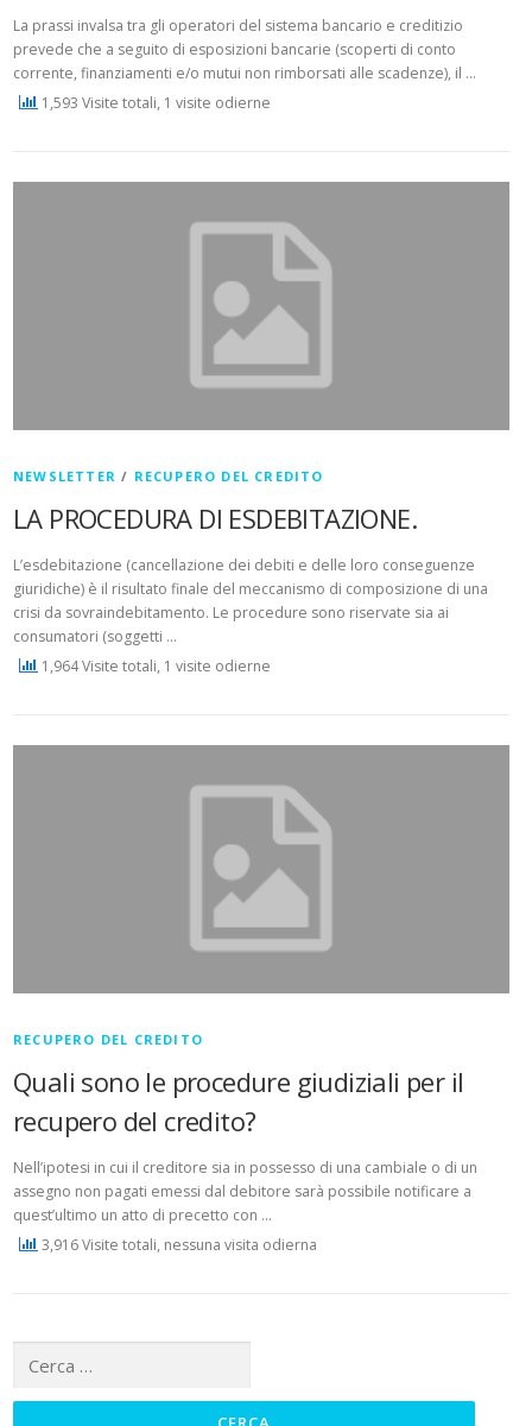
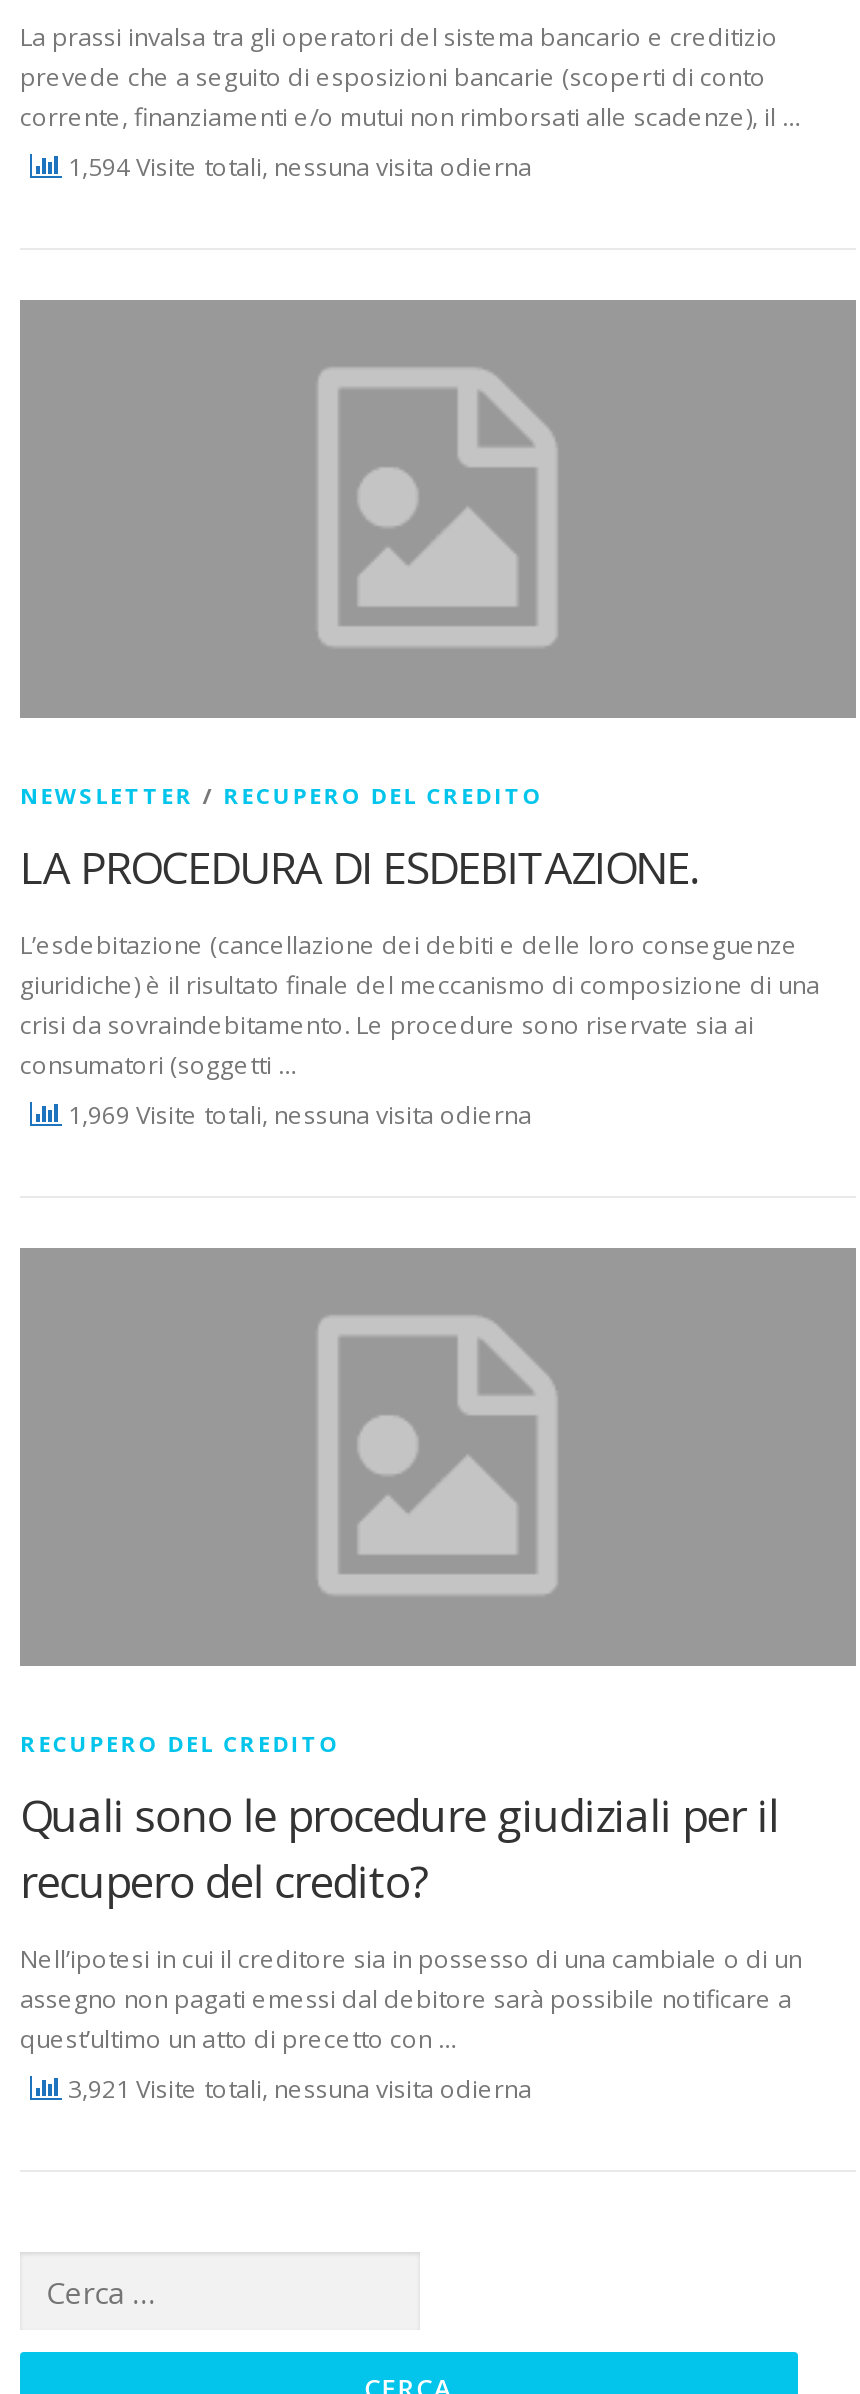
[38,92,271,113] 1,593 Visite totali, 1 visite odierne -> [62,149,532,183] 1,594 Visite totali, nessuna visita odierna
[38,656,271,676] 1,964 Visite totali, 1 visite odierne -> [62,1098,532,1132] 1,969 Visite totali, nessuna visita odierna
[38,1235,317,1255] 3,916 Visite totali, nessuna visita odierna -> [62,2072,532,2106] 3,921 Visite totali, nessuna visita odierna

